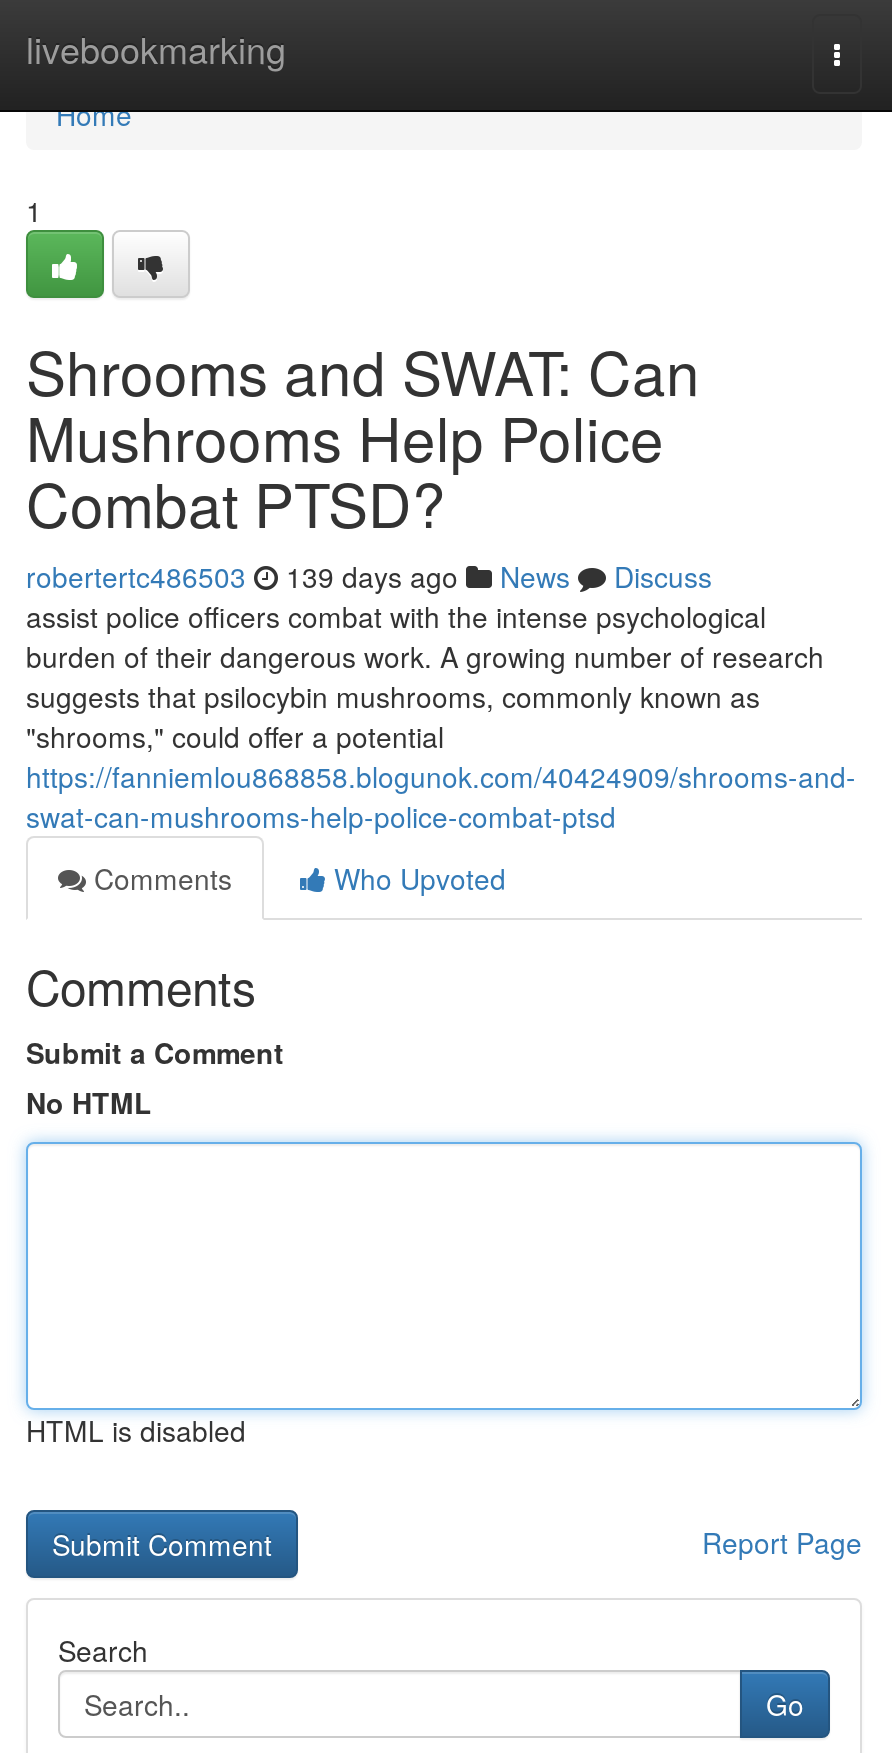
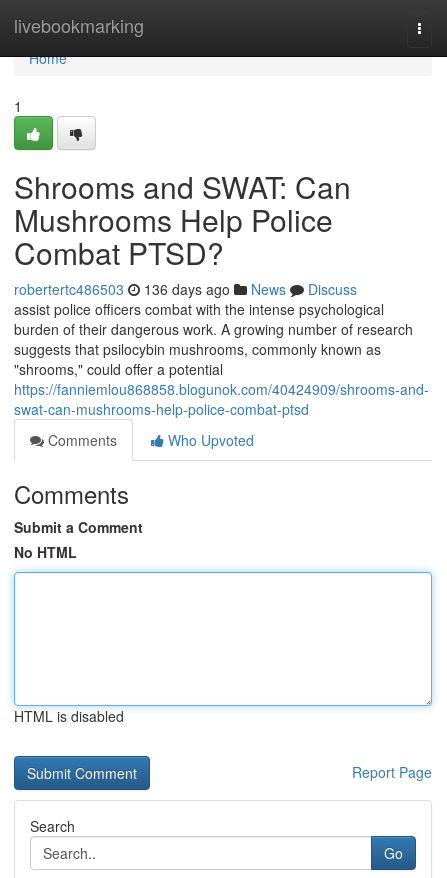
[26,556,712,596] robertertc486503 139 days ago News Discuss -> [14,279,357,299] robertertc486503 136 days ago News Discuss

